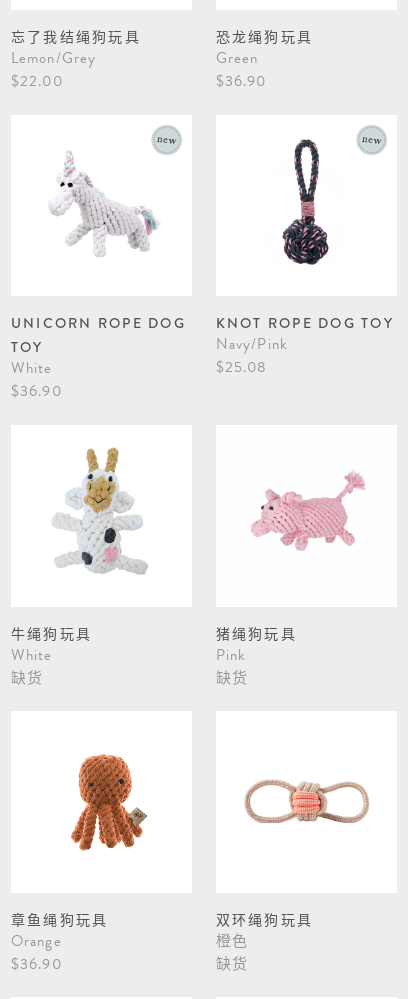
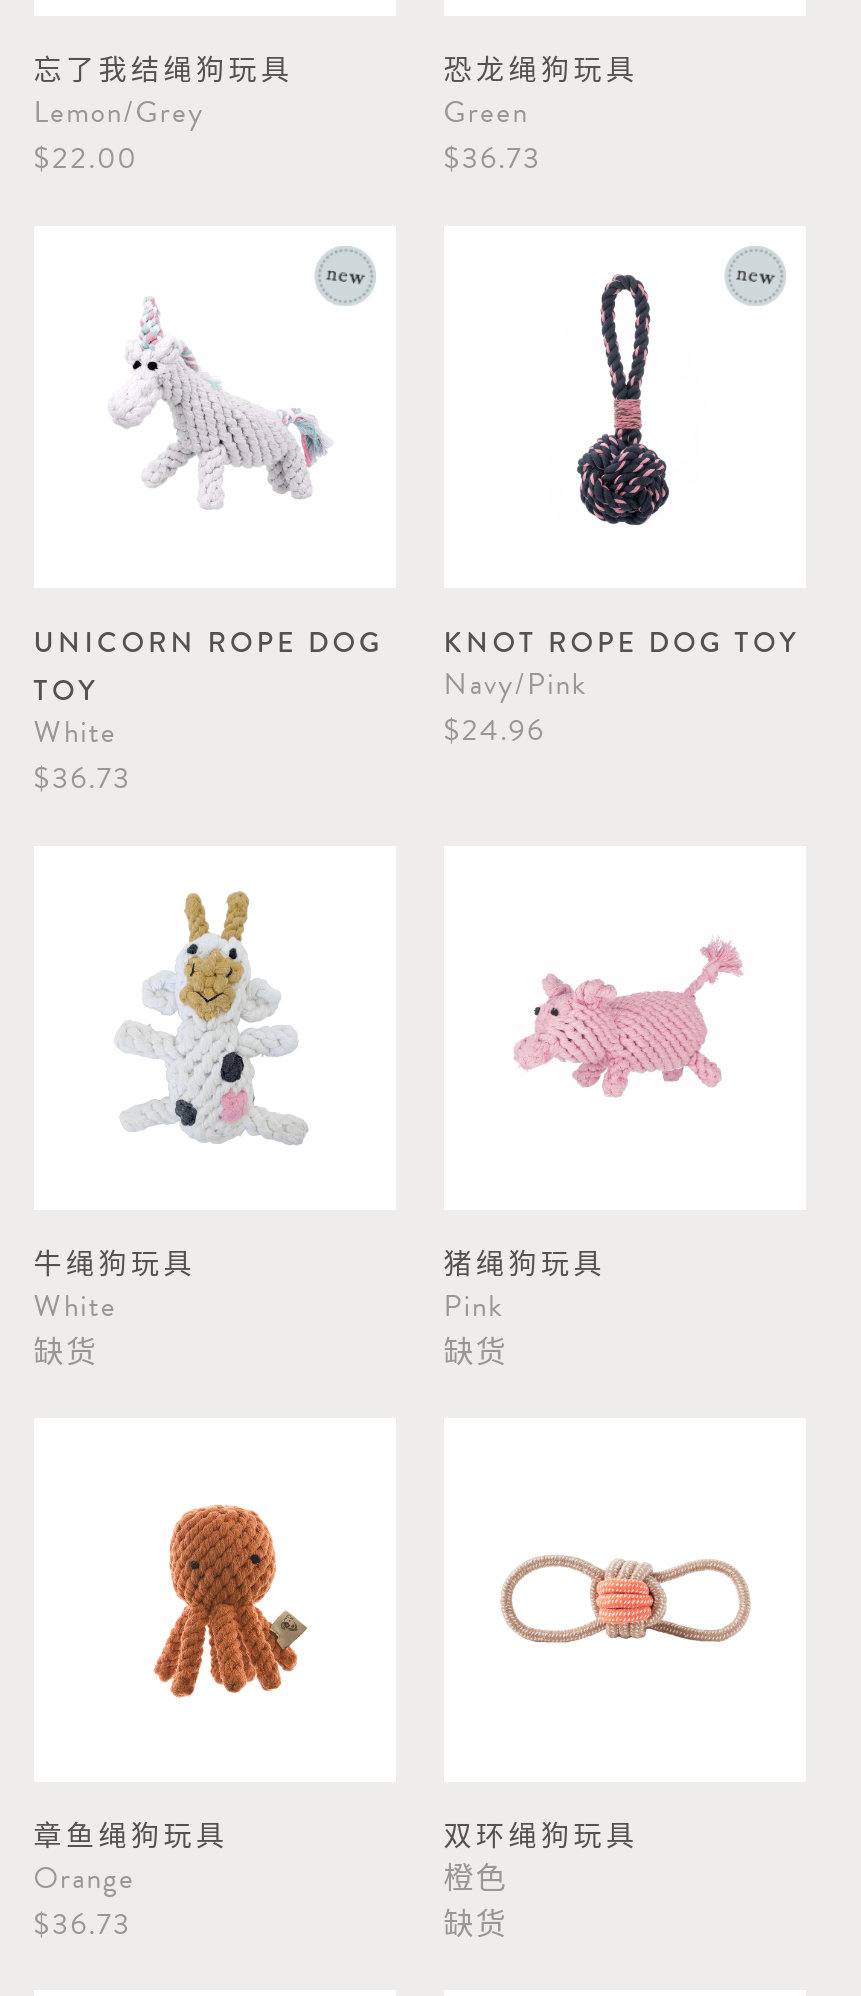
[216,70,267,92] $36.90 -> [443,136,541,180] $36.73
[216,356,268,378] $25.08 -> [443,709,545,753] $24.96
[11,380,62,402] $36.90 -> [34,757,131,801] $36.73
[11,953,62,975] $36.90 -> [34,1901,131,1945] $36.73

